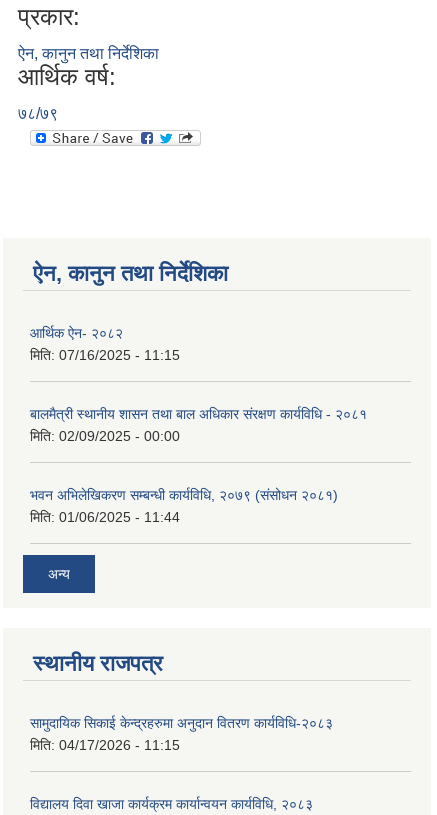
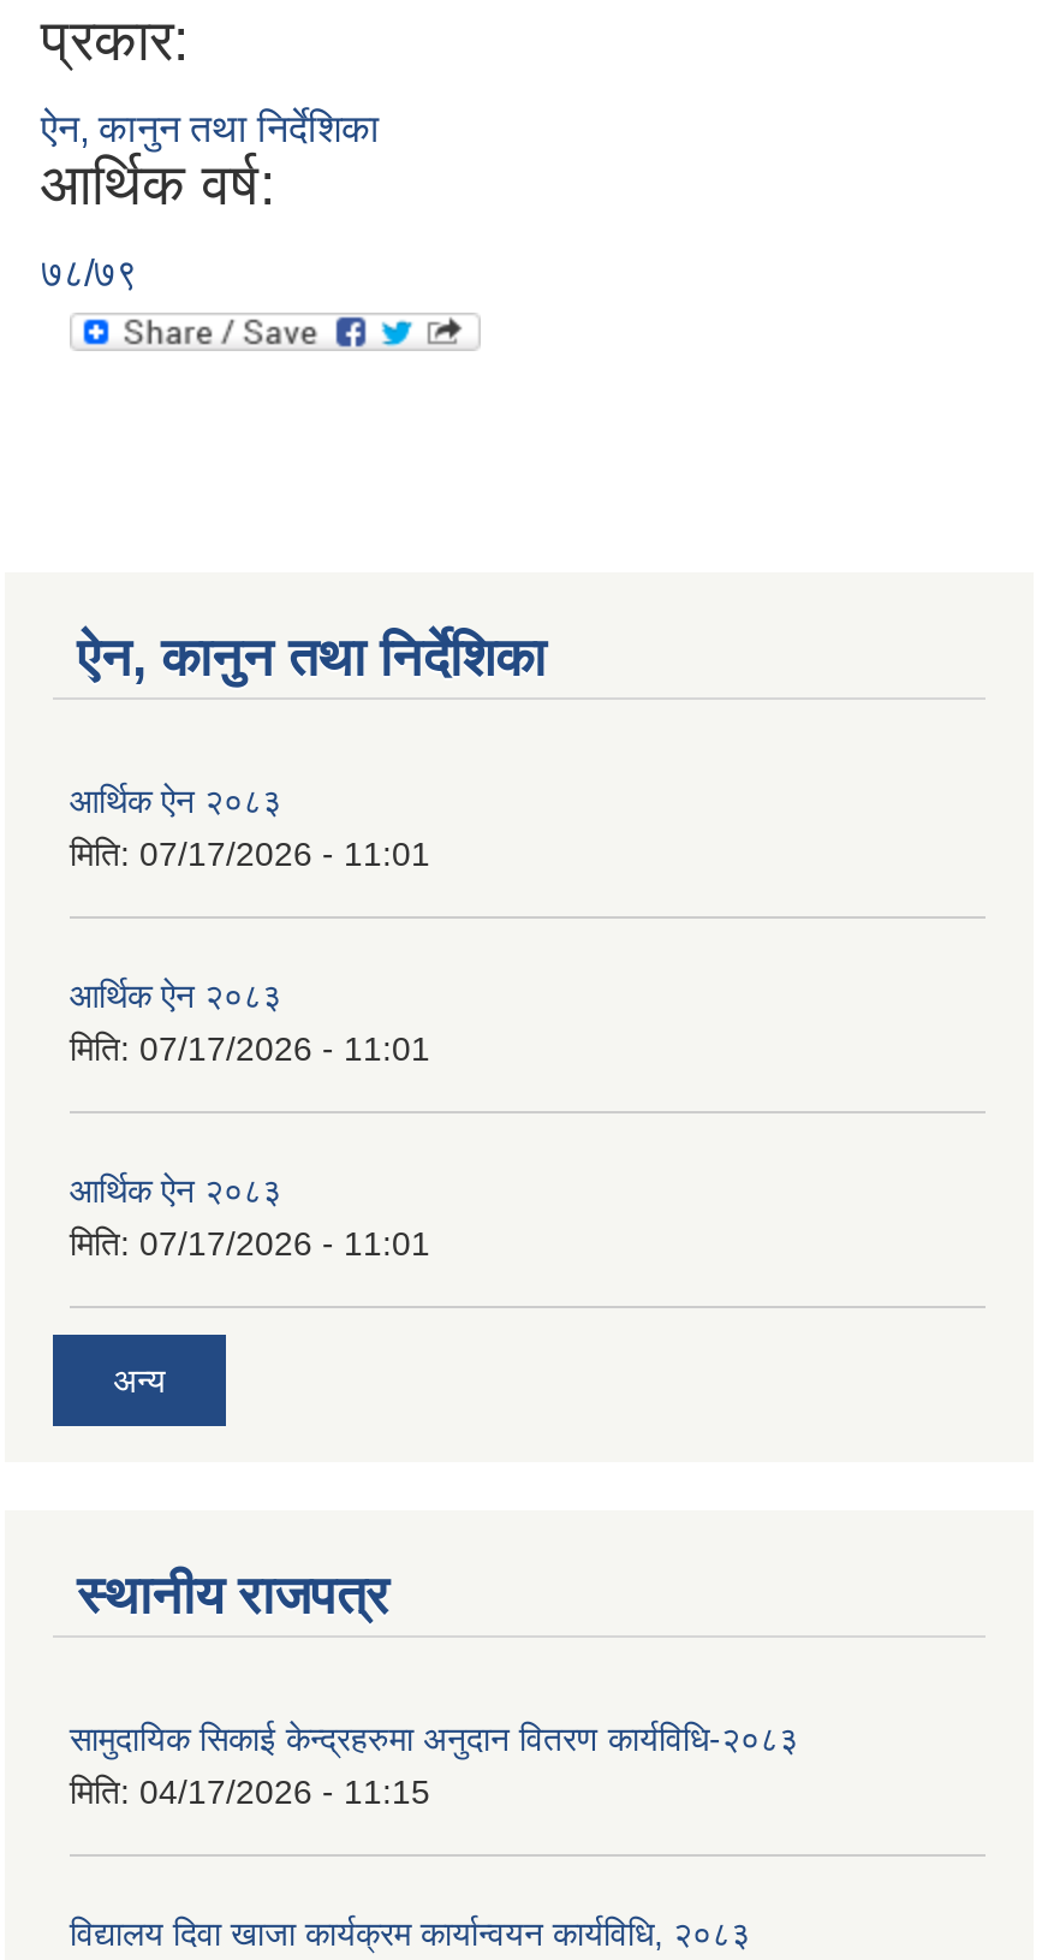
[30,325,180,363] आर्थिक ऐन- २०८२ | मिति: 07/16/2025 - 11:15 -> [70,783,430,874] आर्थिक ऐन २०८३ | मिति: 07/17/2026 - 11:01
[30,406,367,444] बालमैत्री स्थानीय शासन तथा बाल अधिकार संरक्षण कार्यविधि - २०८१ | मिति: 02/09/2025 - 00:00 -> [70,977,430,1069] आर्थिक ऐन २०८३ | मिति: 07/17/2026 - 11:01
[30,487,338,525] भवन अभिलेखिकरण सम्बन्धी कार्यविधि, २०७९ (संसोधन २०८१) | मिति: 01/06/2025 - 11:44 -> [70,1172,430,1264] आर्थिक ऐन २०८३ | मिति: 07/17/2026 - 11:01

